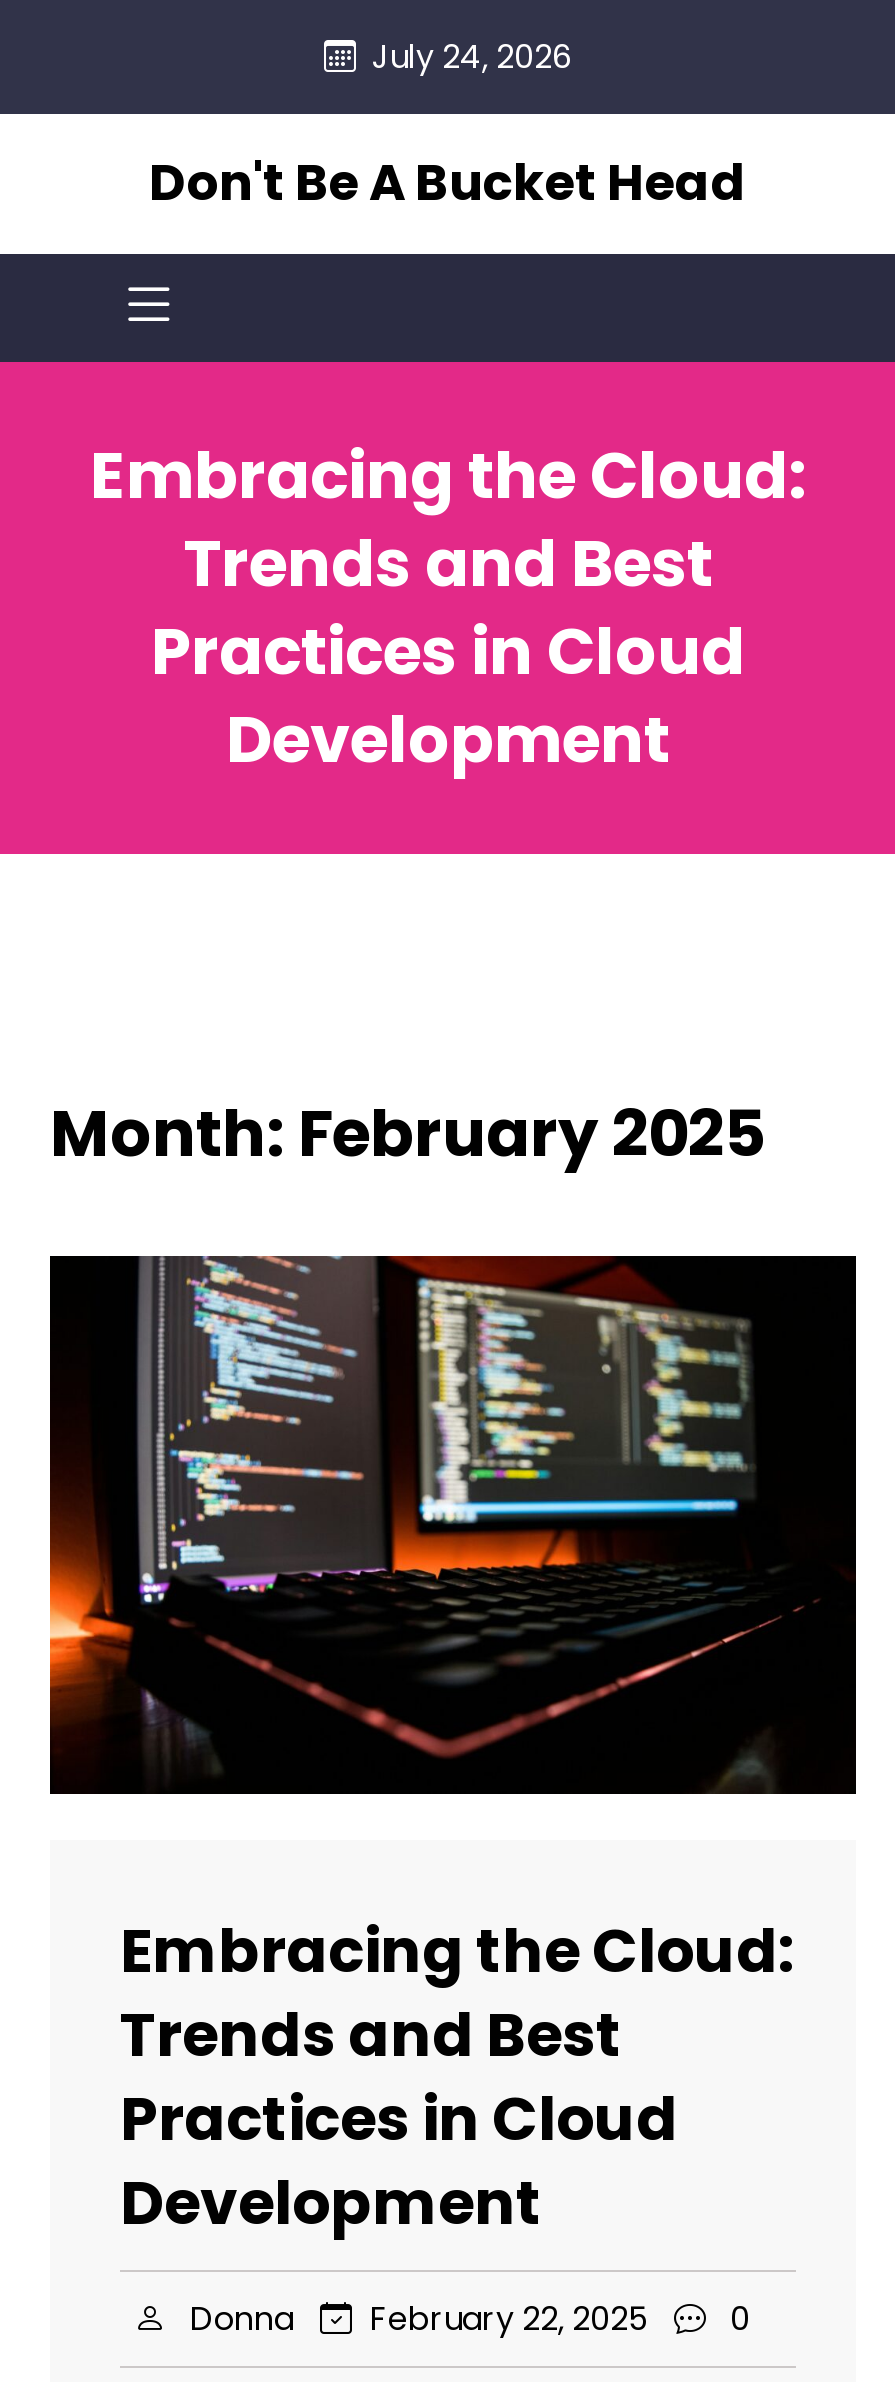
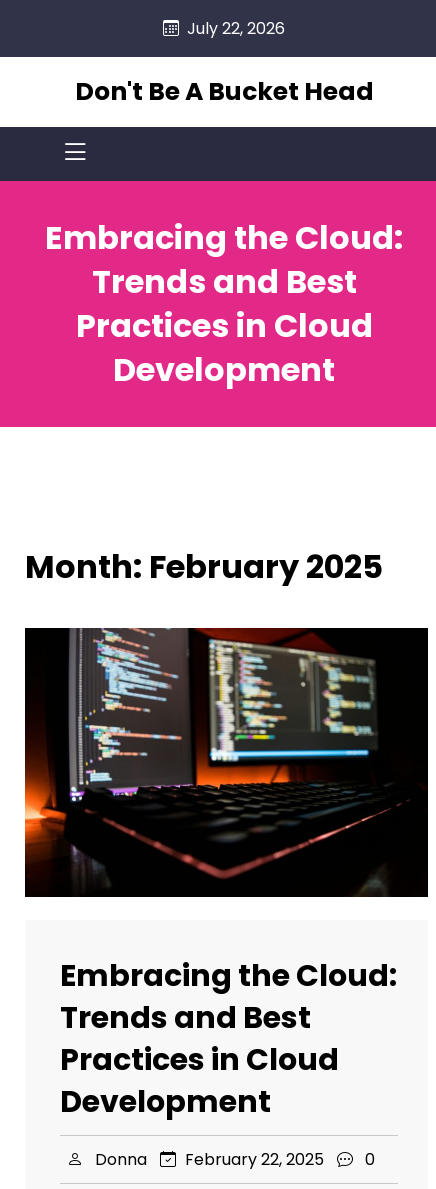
[372,34,572,80] July 24, 2026 -> [187,17,285,40] July 22, 2026

